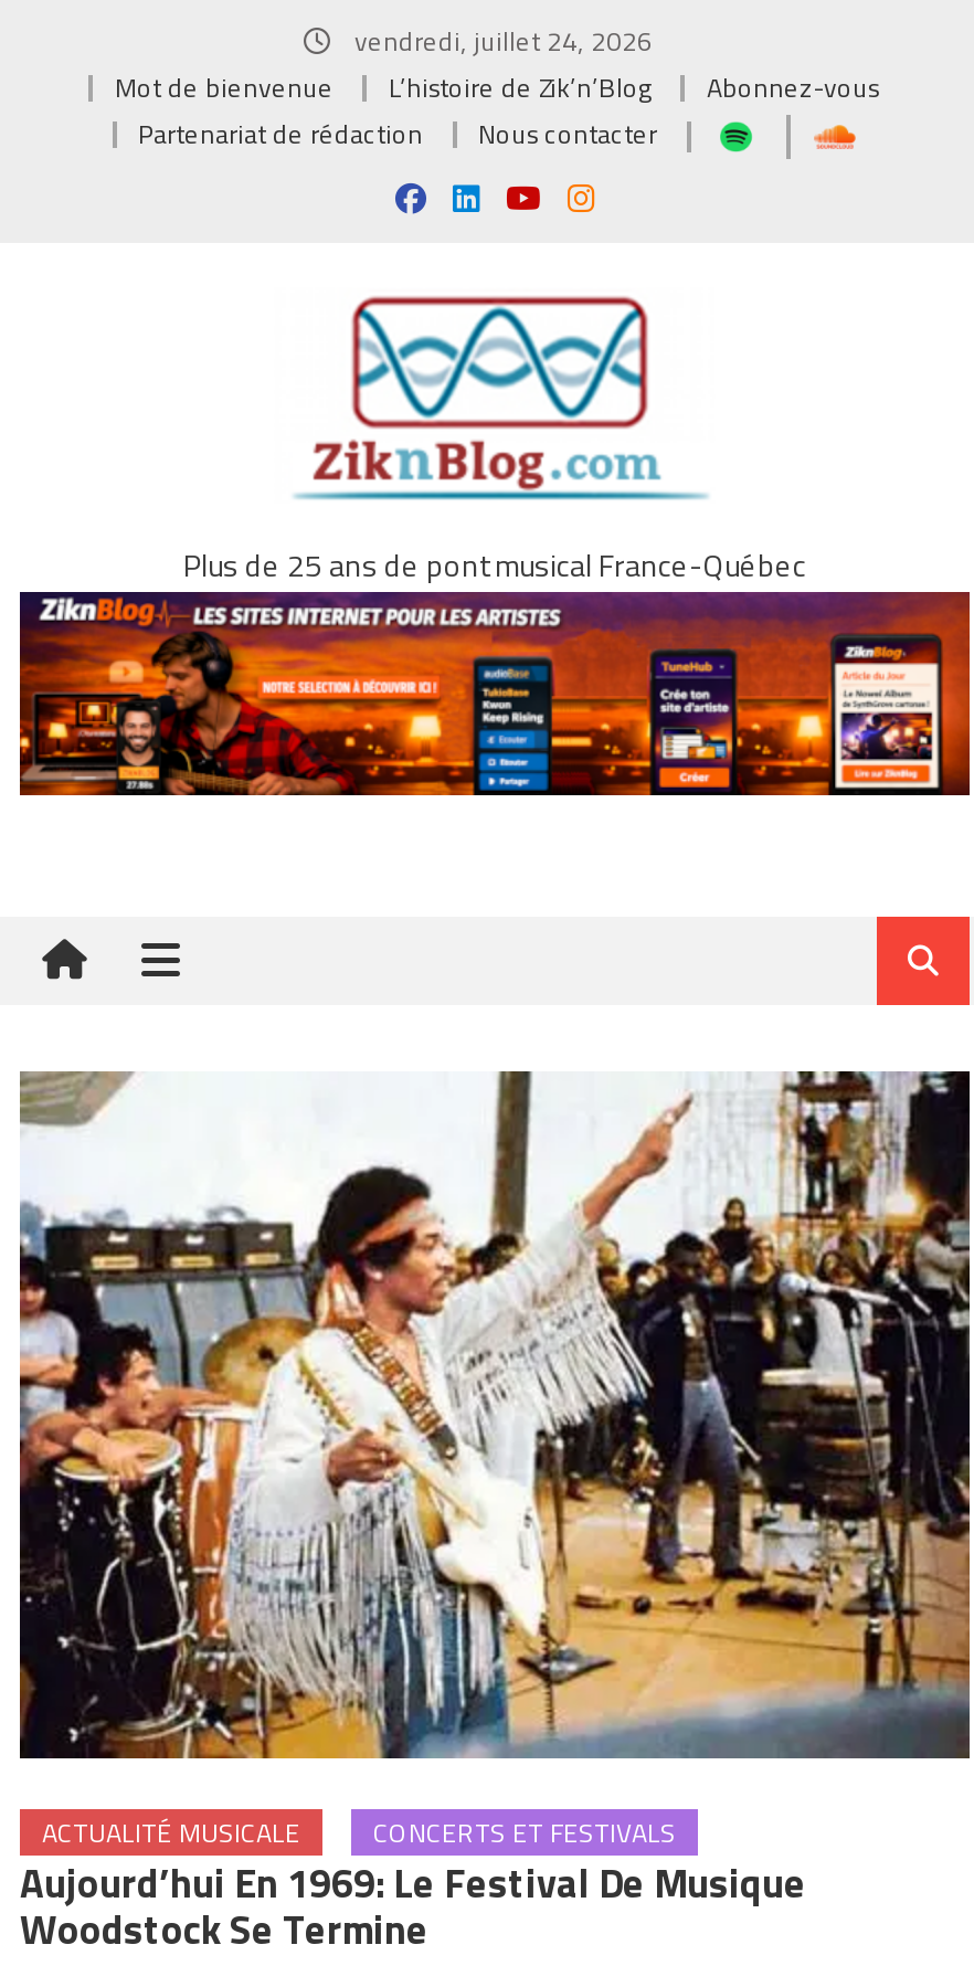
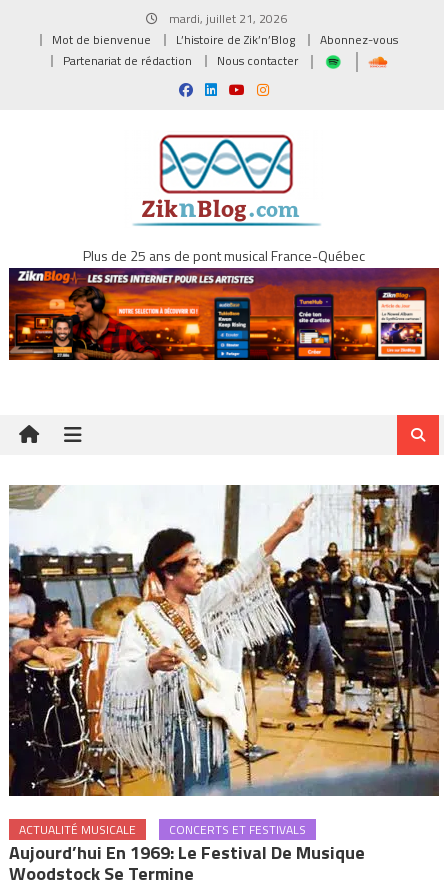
[348,20,653,62] vendredi, juillet 24, 2026 -> [166,9,287,28] mardi, juillet 21, 2026

